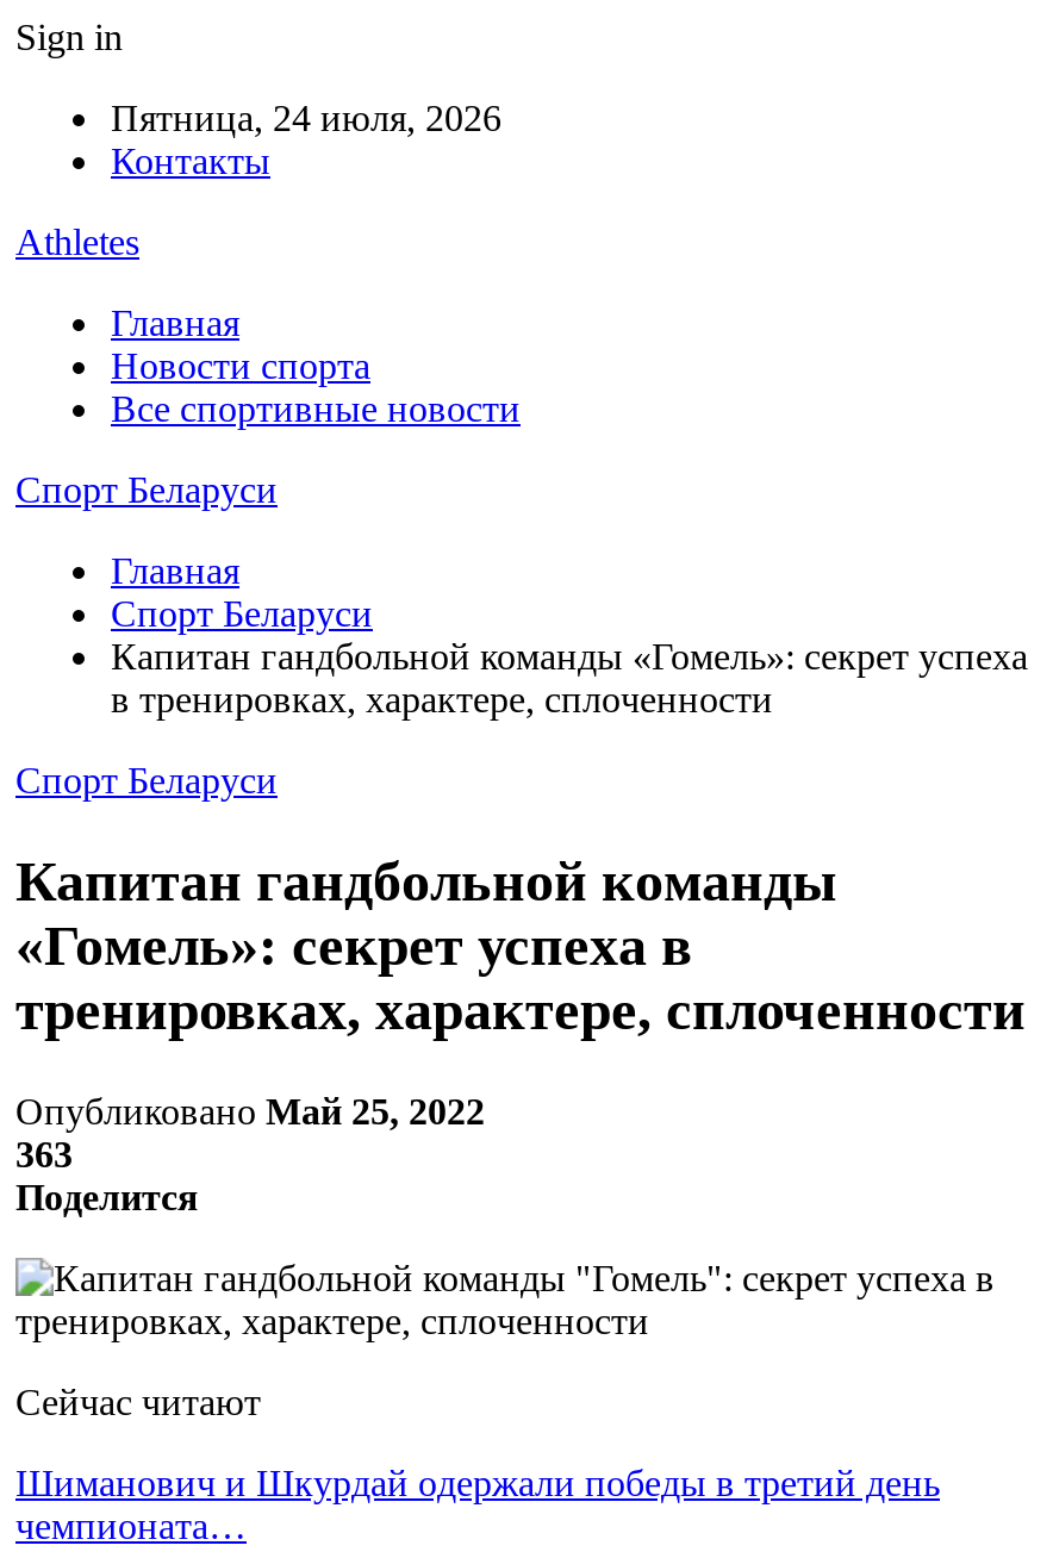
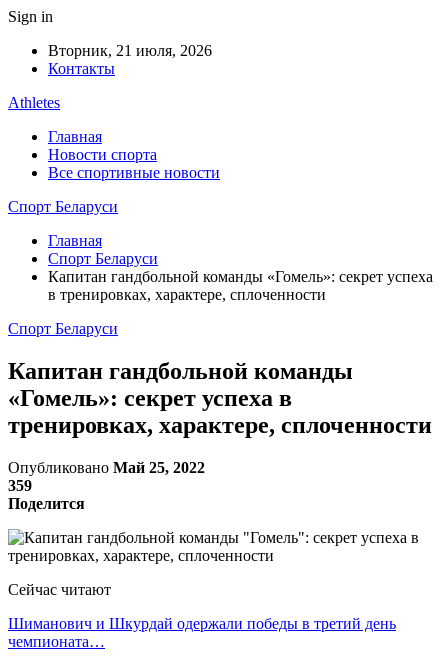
[111,98,501,138] Пятница, 24 июля, 2026 -> [48,42,212,59] Вторник, 21 июля, 2026
[15,1133,73,1174] 363 -> [8,477,32,494] 359

